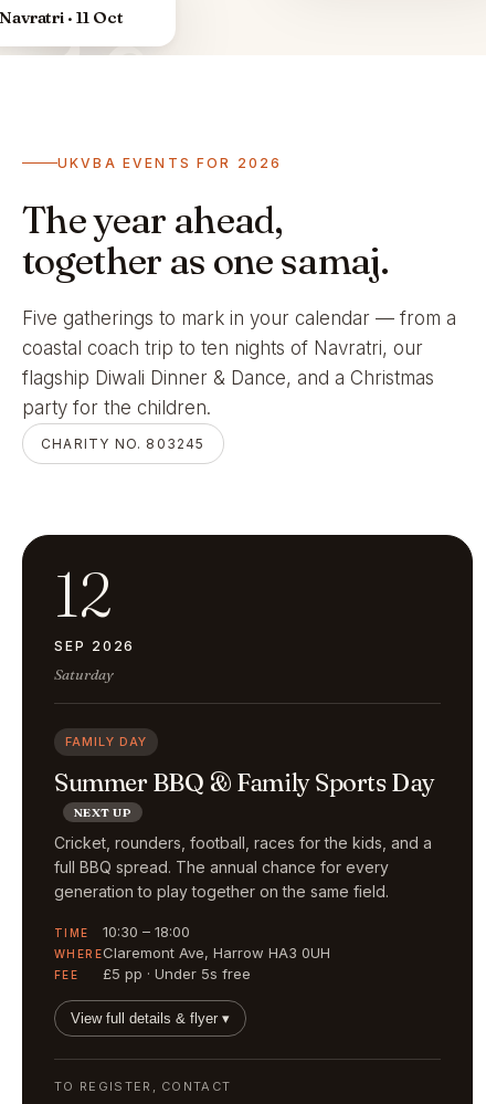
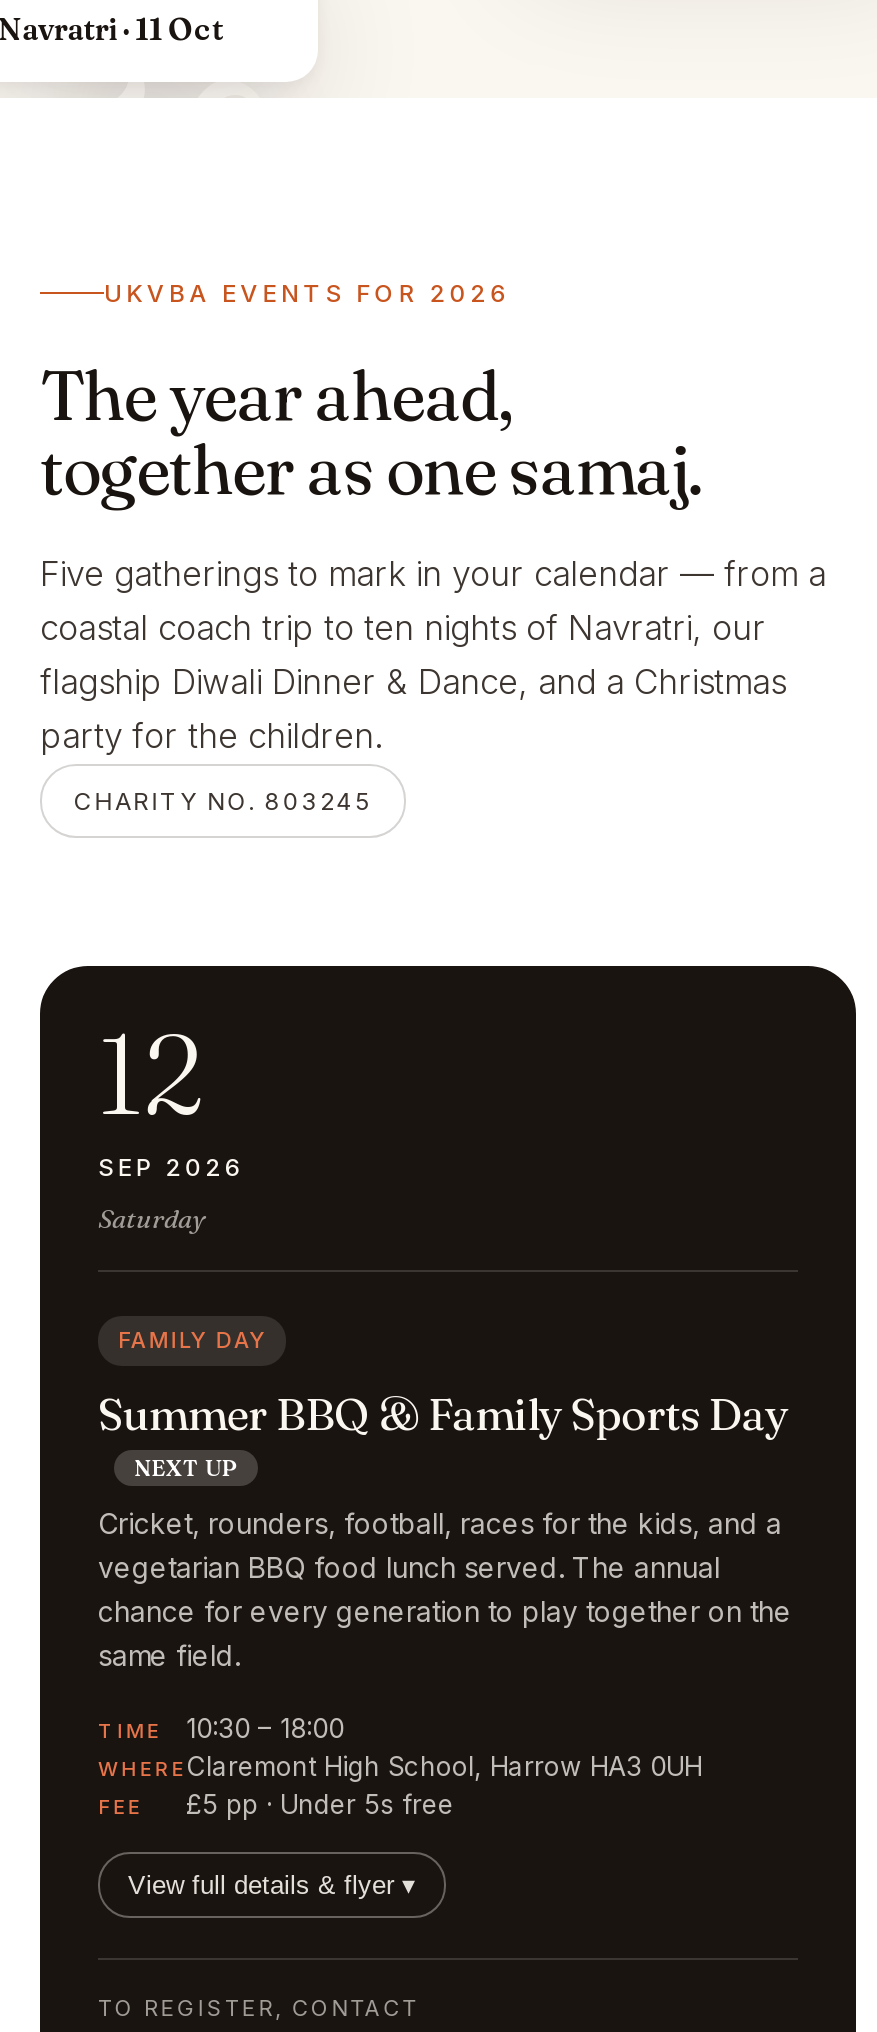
[54,858,389,901] full BBQ spread. The annual chance for every | generation to play together on the same field. -> [98,1550,792,1672] vegetarian BBQ food lunch served. The annual | chance for every generation to play together on the | same field.
[54,944,330,961] WHERE Claremont Ave, Harrow HA3 0UH -> [98,1750,702,1782] WHERE Claremont High School, Harrow HA3 0UH

